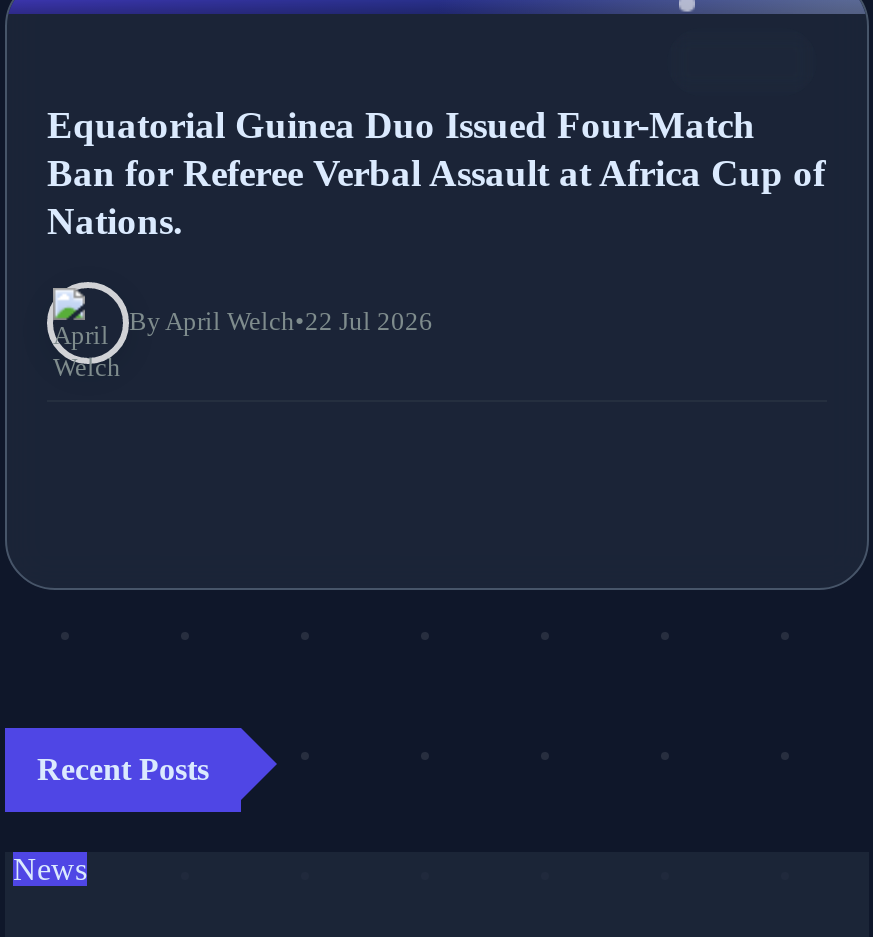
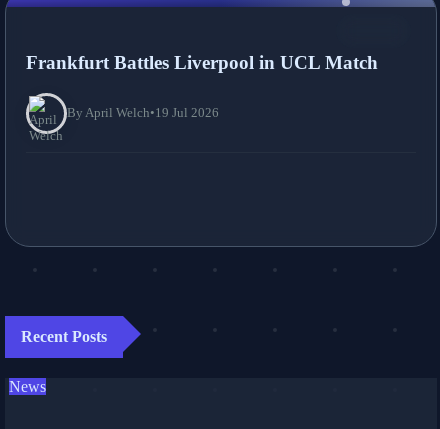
[47,103,825,241] Equatorial Guinea Duo Issued Four-Match | Ban for Referee Verbal Assault at Africa Cup of | Nations. -> [26,52,378,73] Frankfurt Battles Liverpool in UCL Match
[129,306,433,336] By April Welch•22 Jul 2026 -> [67,105,219,120] By April Welch•19 Jul 2026

